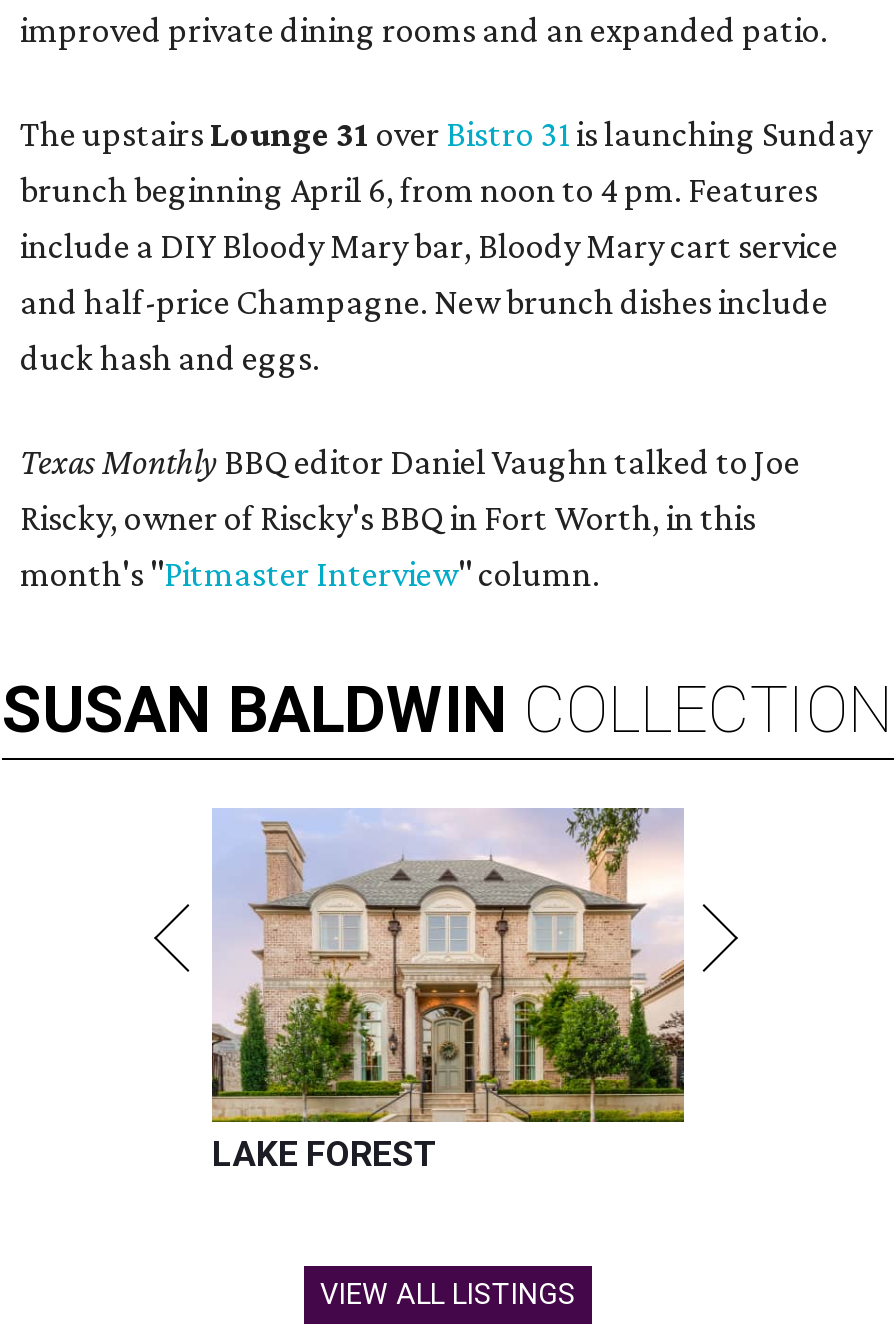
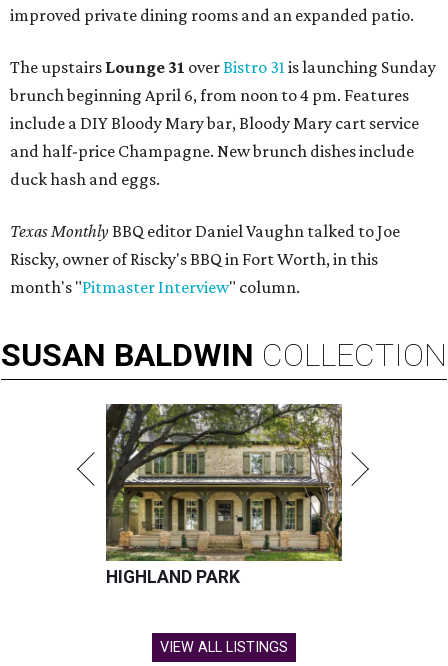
[210,808,686,1174] [image] | LAKE FOREST -> [105,403,343,587] [image] | HIGHLAND PARK

